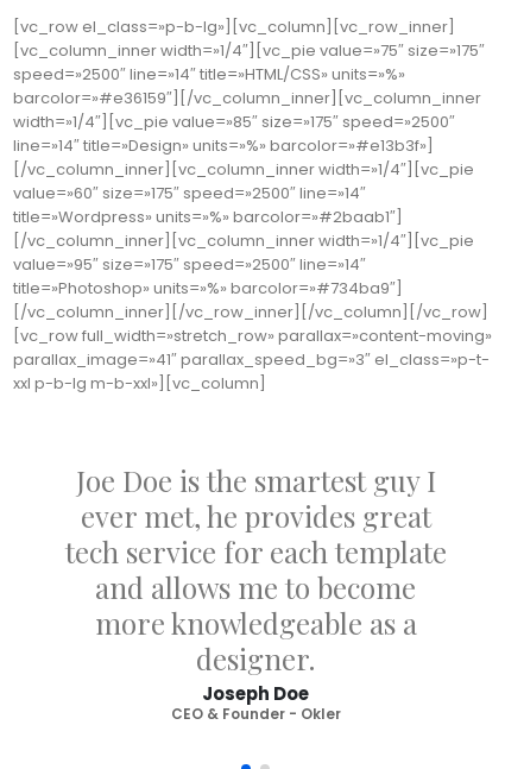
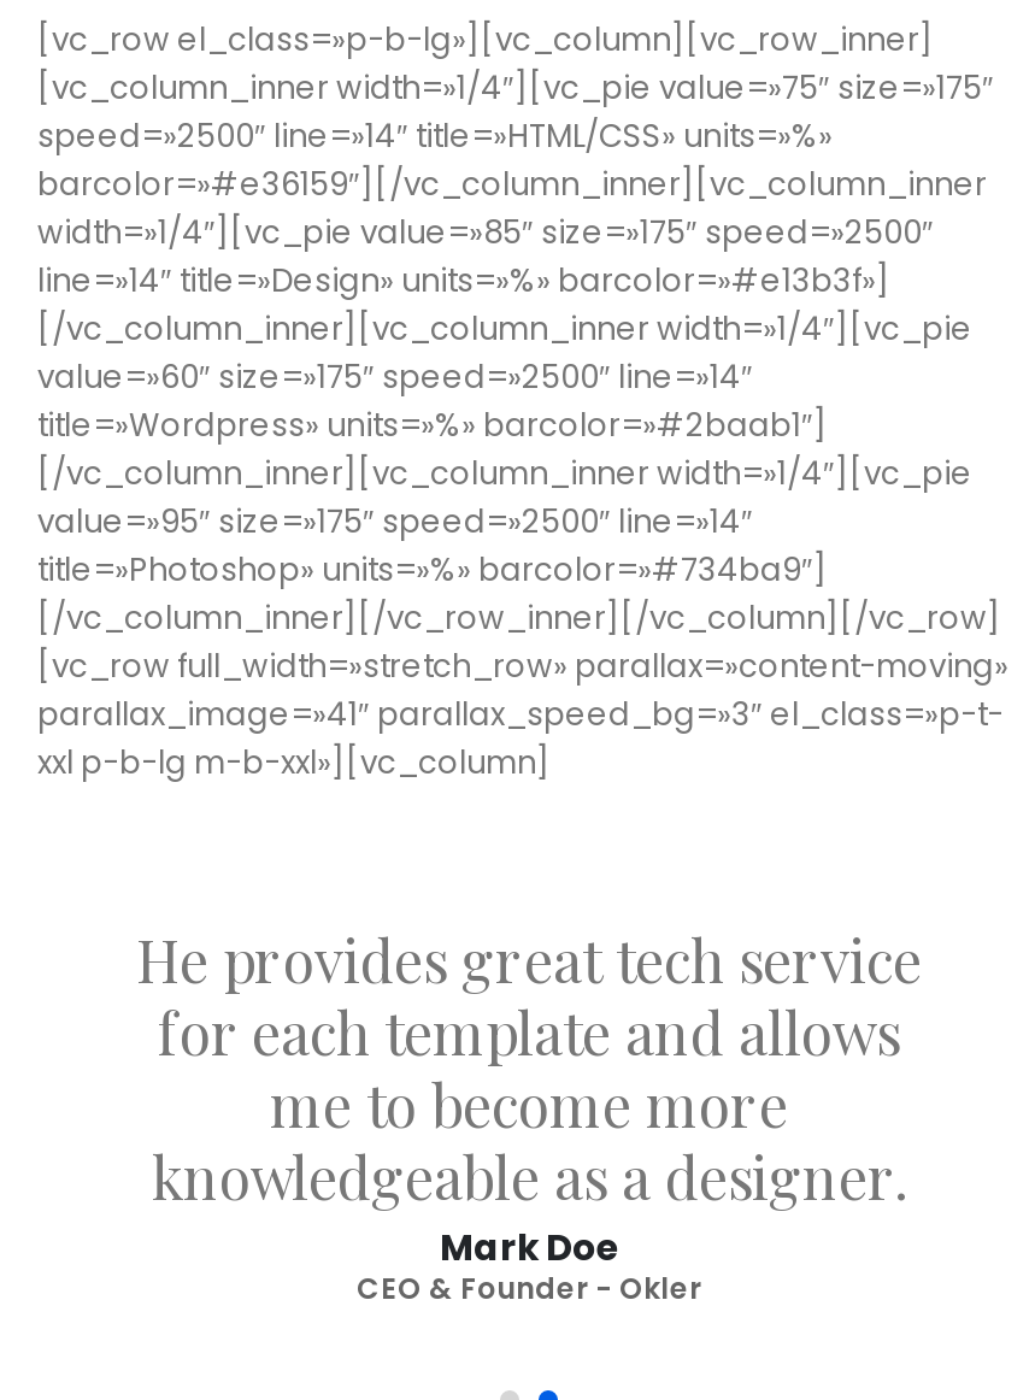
[65,461,446,706] Joe Doe is the smartest guy I | ever met, he provides great | tech service for each template | and allows me to become | more knowledgeable as a | designer. | Joseph Doe -> [136,920,922,1272] He provides great tech service | for each template and allows | me to become more | knowledgeable as a designer. | Mark Doe

